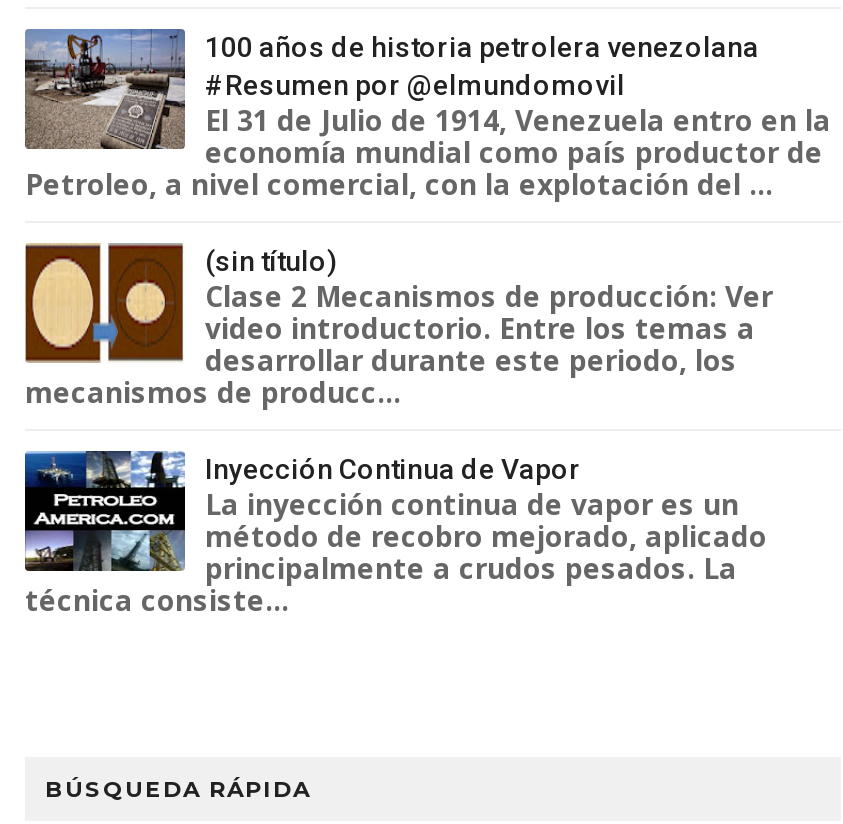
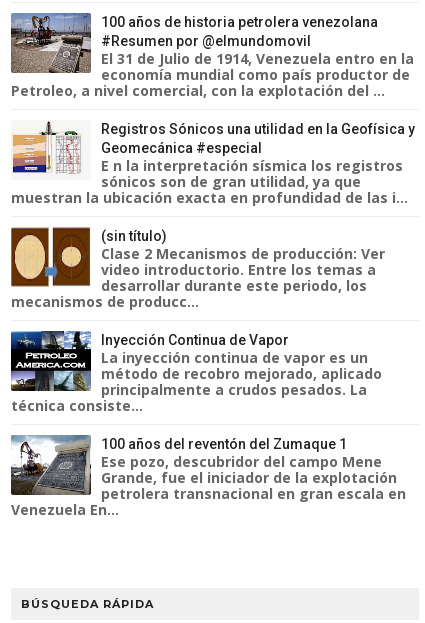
none -> [11,121,415,207] [image] | Registros Sónicos una utilidad en la Geofísica y | Geomecánica #especial | E n la interpretación sísmica los registros | sónicos son de gran utilidad, ya que | muestran la ubicación exacta en profundidad de las i...
none -> [10,435,406,519] [image] | 100 años del reventón del Zumaque 1 | Ese pozo, descubridor del campo Mene | Grande, fue el iniciador de la explotación | petrolera transnacional en gran escala en | Venezuela En...

